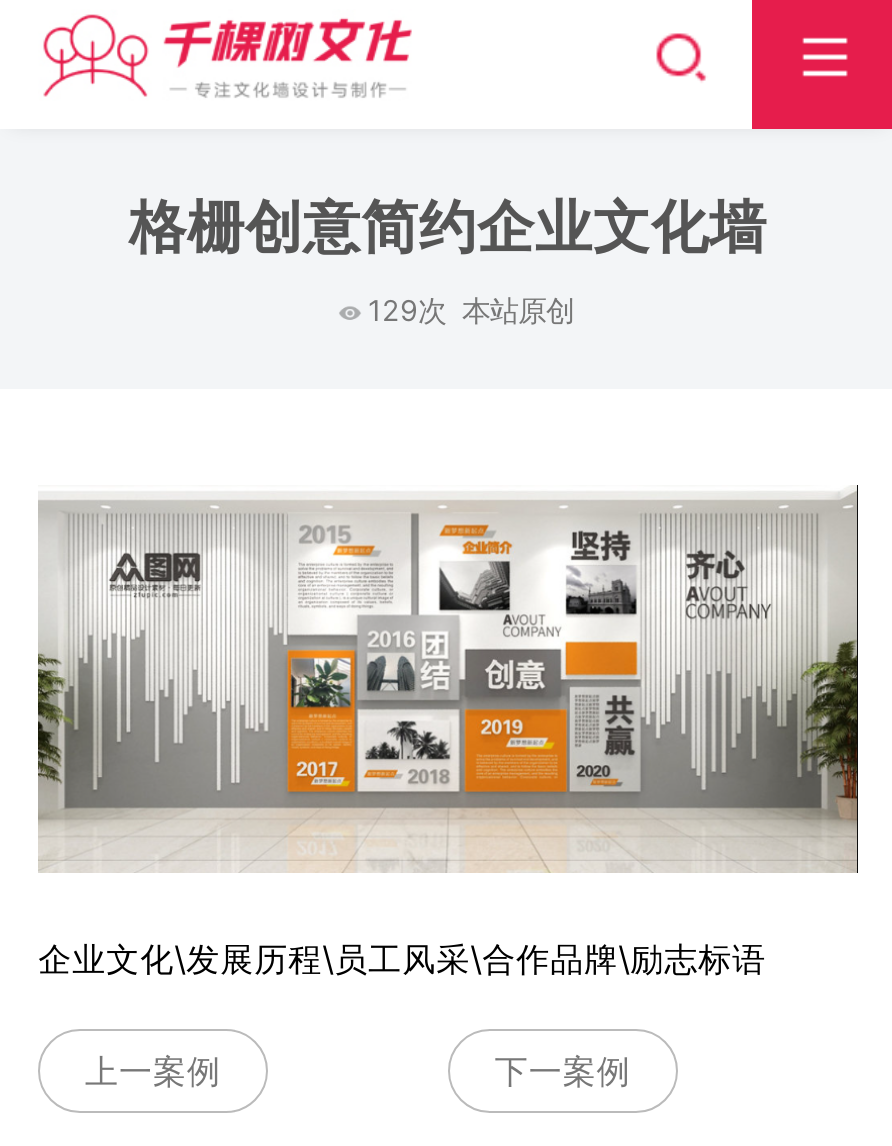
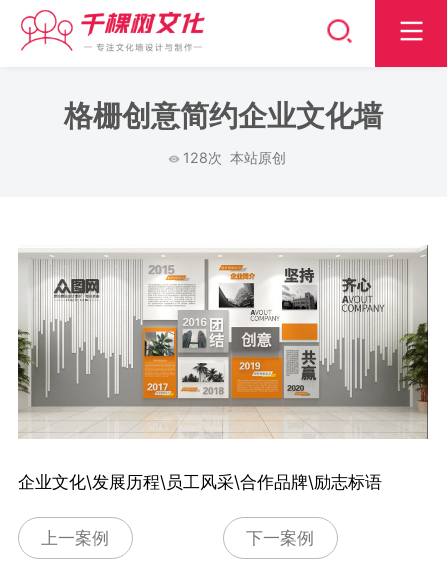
[368,294,574,328] 129次本站原创 -> [183,149,286,166] 128次本站原创

